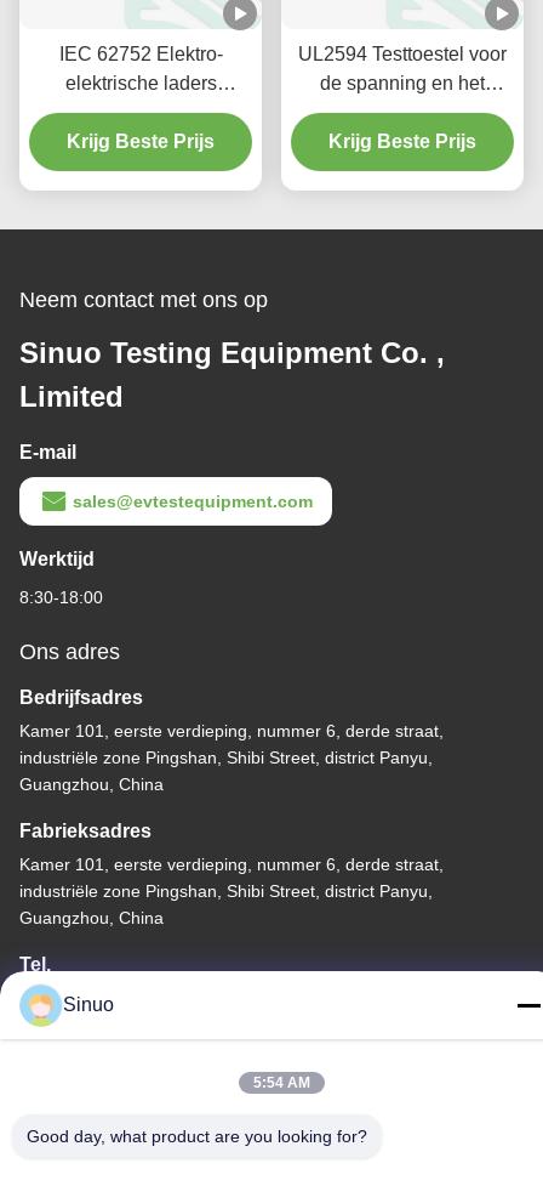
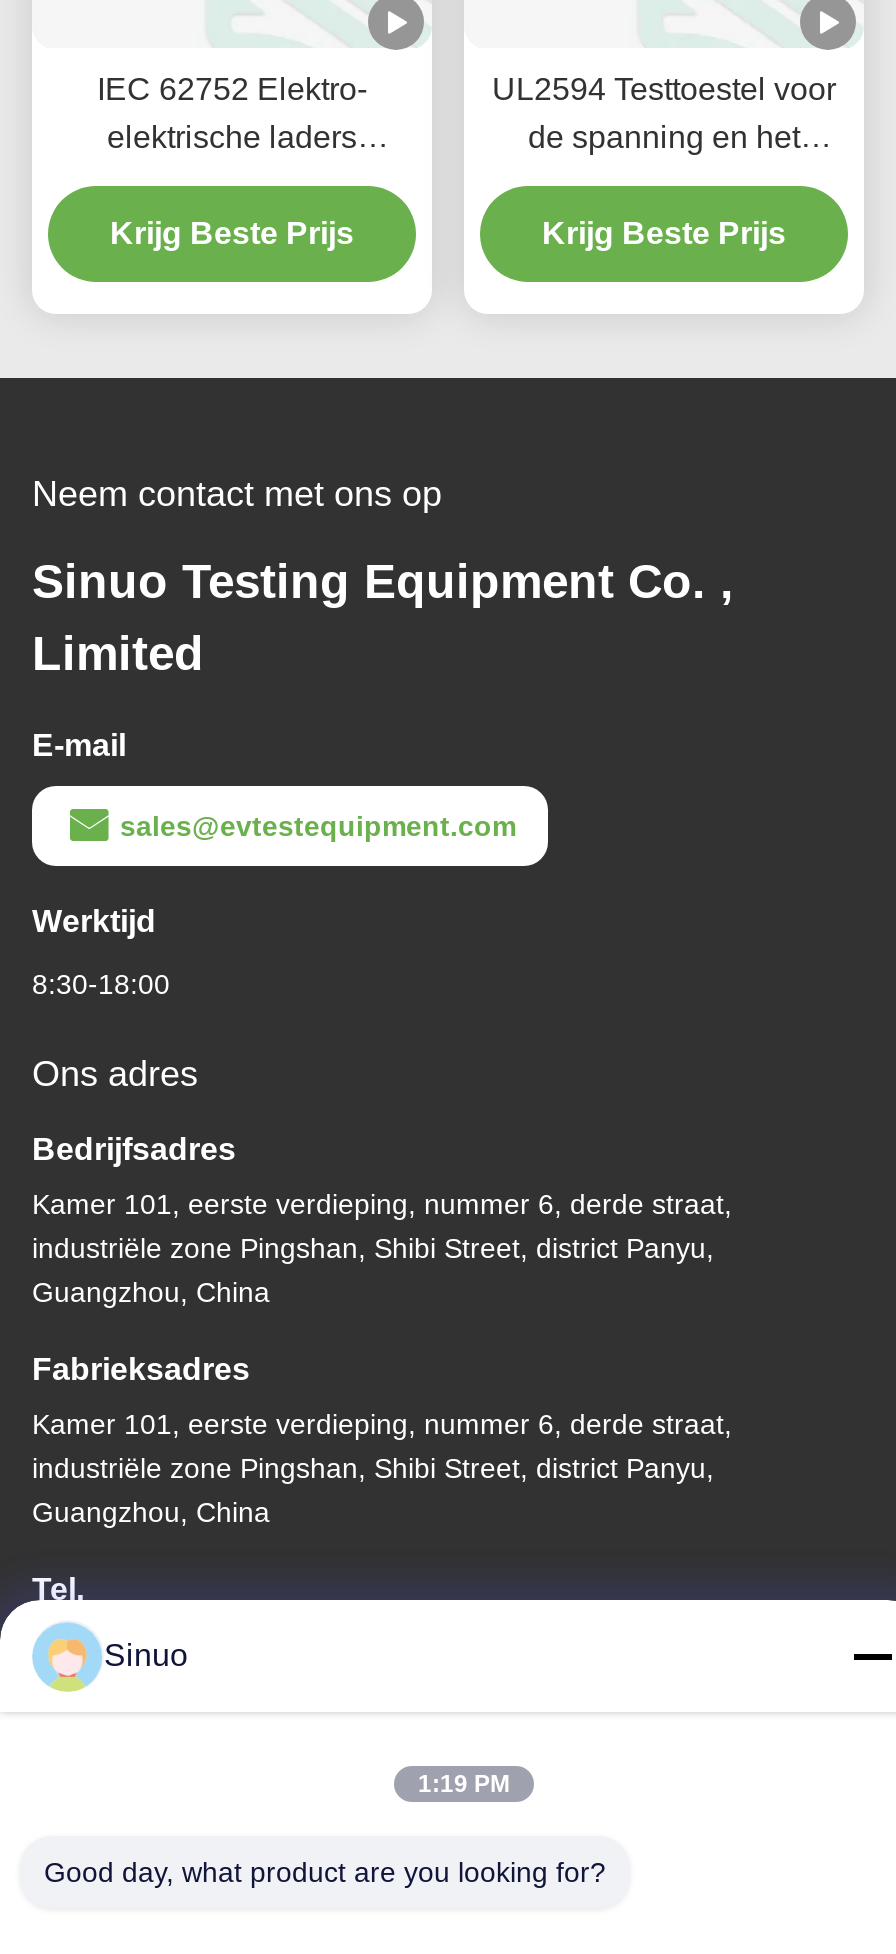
[253,1074,310,1091] 5:54 AM -> [418,1770,510,1798] 1:19 PM

